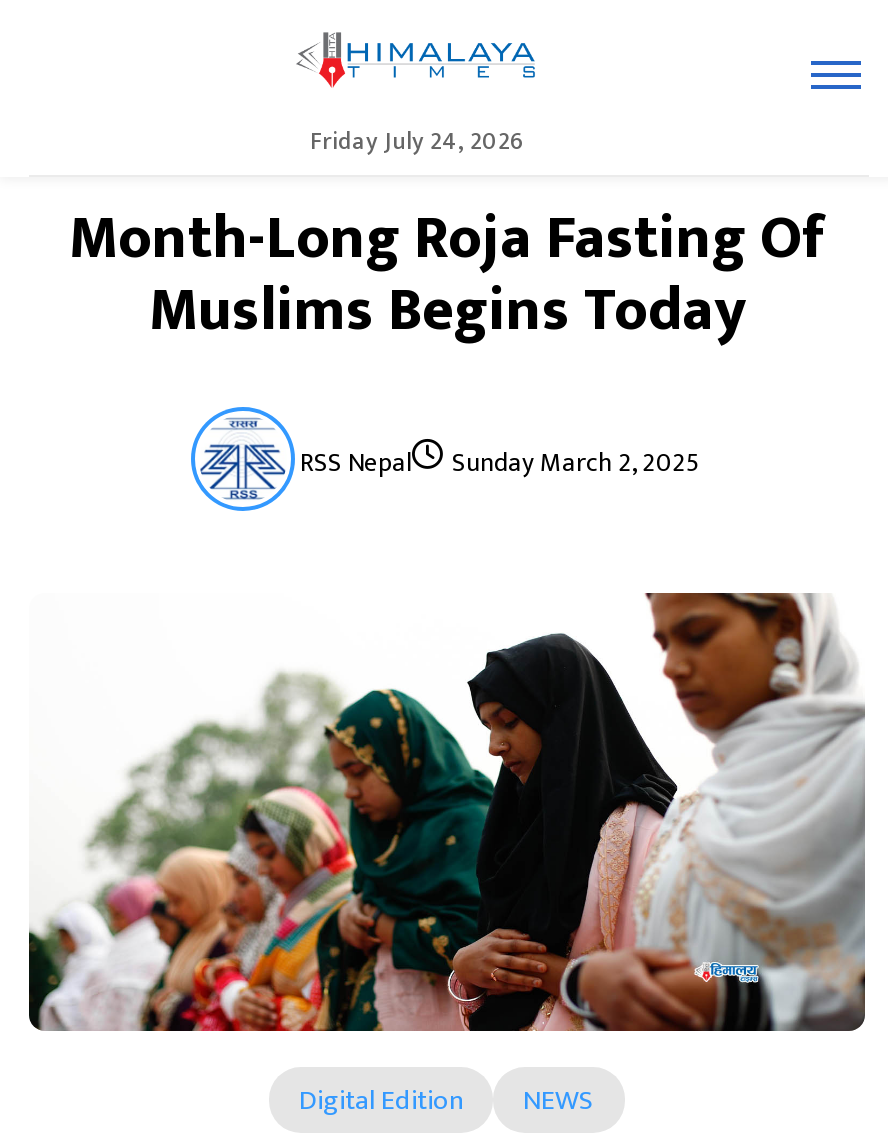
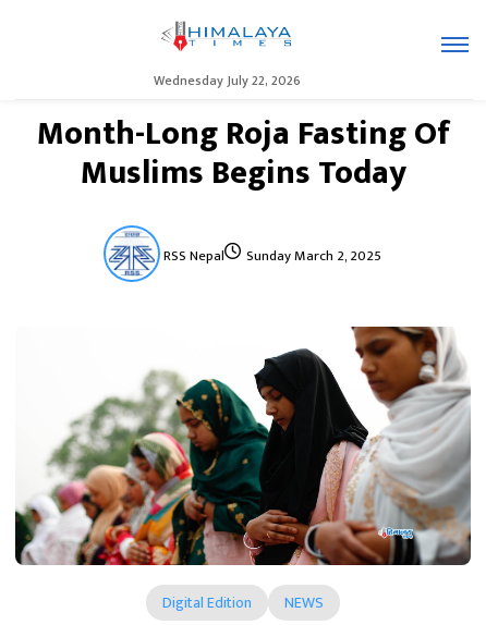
[310,121,524,161] Friday July 24, 2026 -> [153,70,300,91] Wednesday July 22, 2026

